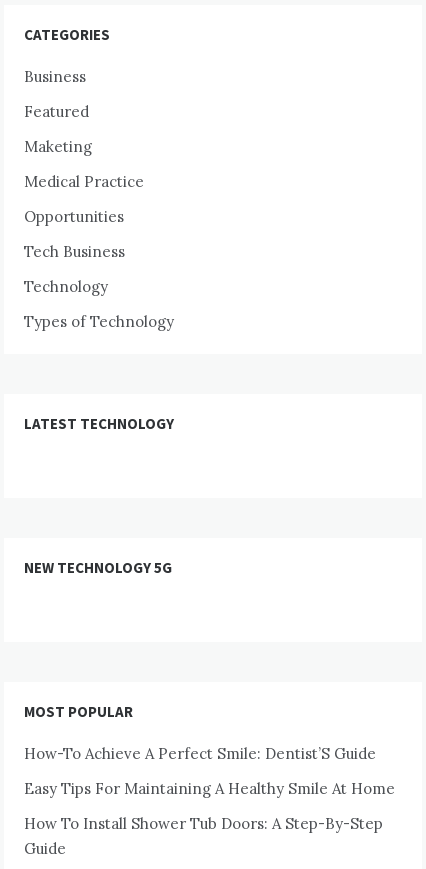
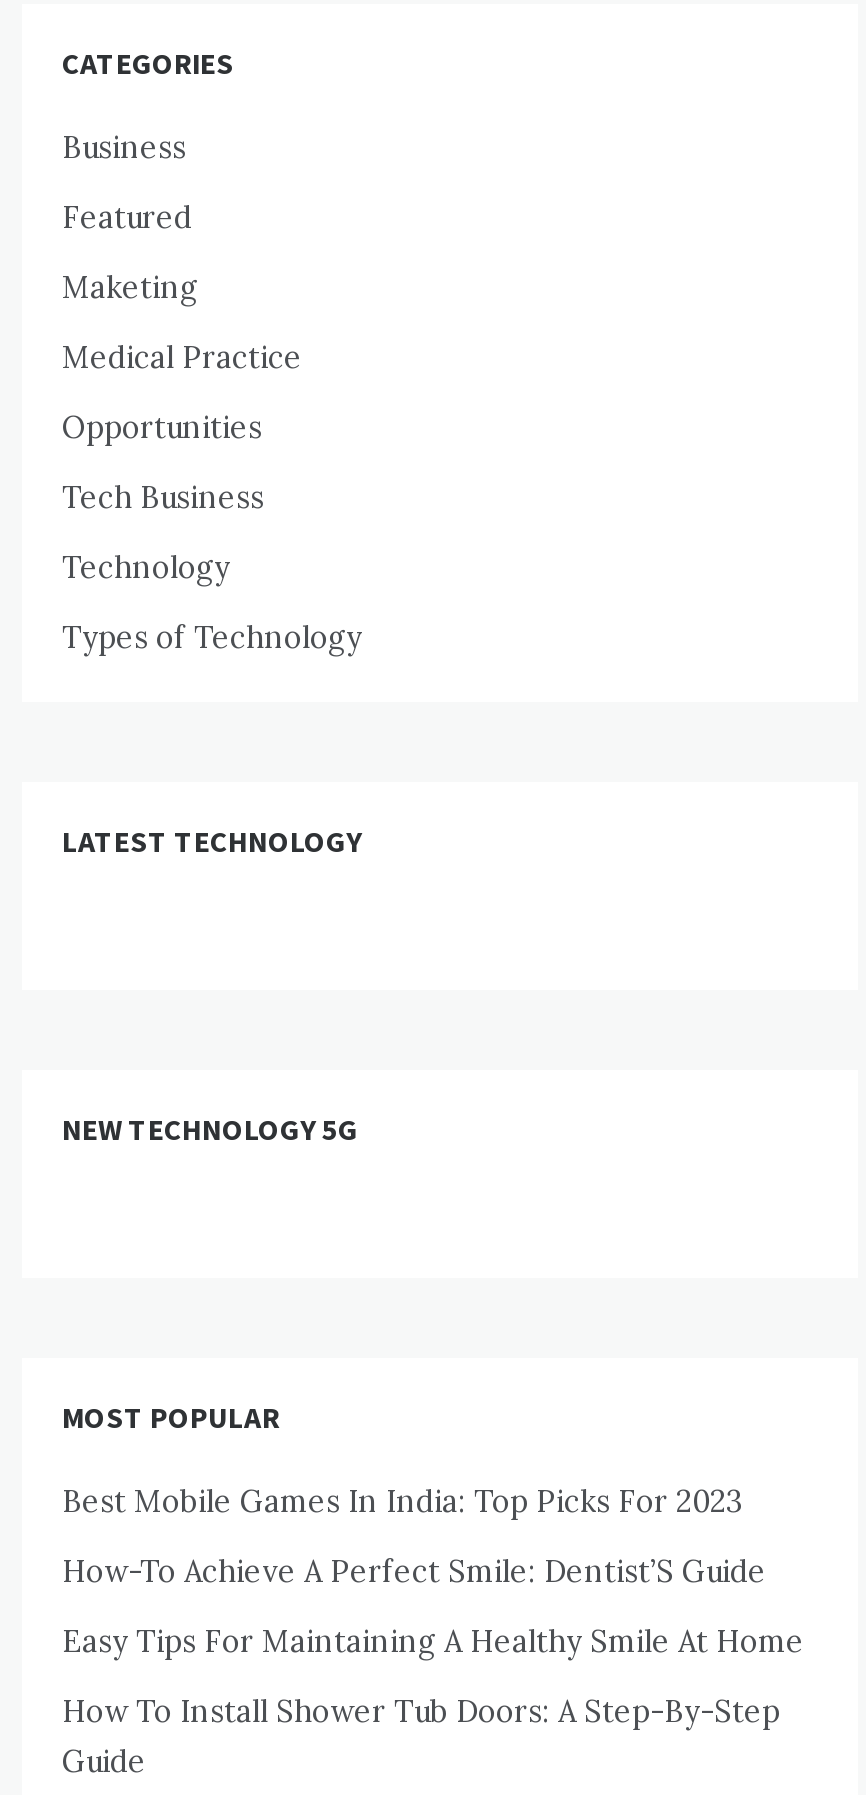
none -> [62,1481,744,1519] Best Mobile Games In India: Top Picks For 2023

